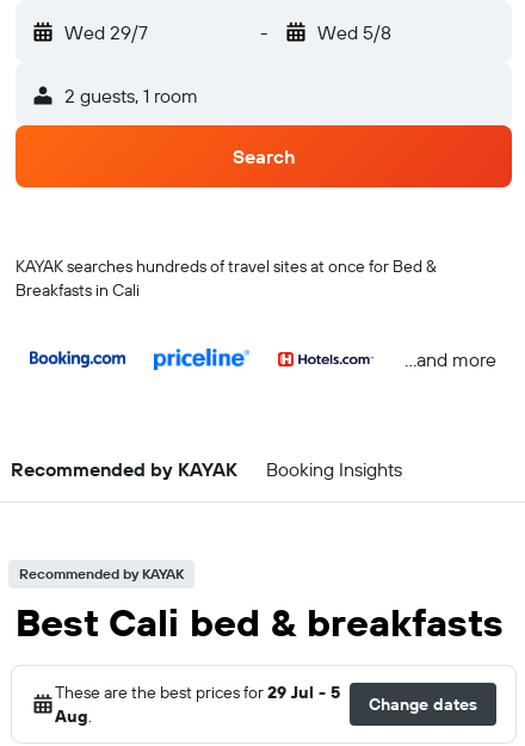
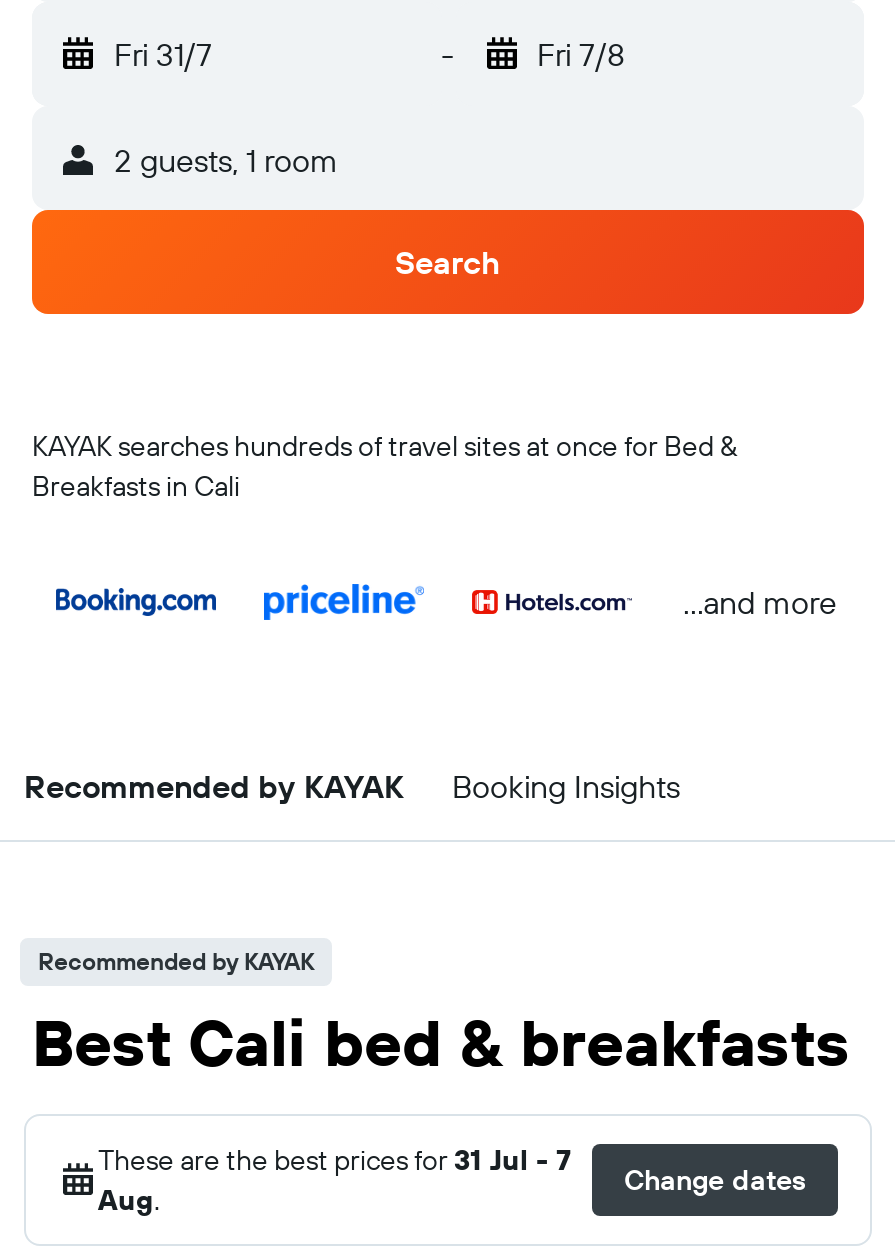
[64,20,148,44] Wed 29/7 -> [114,34,212,74] Fri 31/7
[317,20,391,44] Wed 5/8 -> [537,34,625,74] Fri 7/8
[55,682,340,703] These are the best prices for 29 Jul - 5 -> [98,1142,572,1178] These are the best prices for 31 Jul - 7

